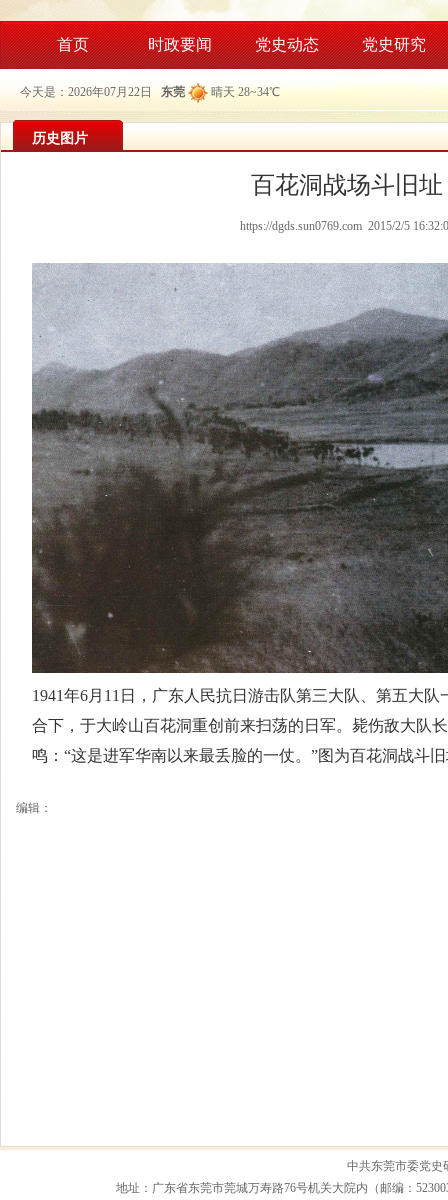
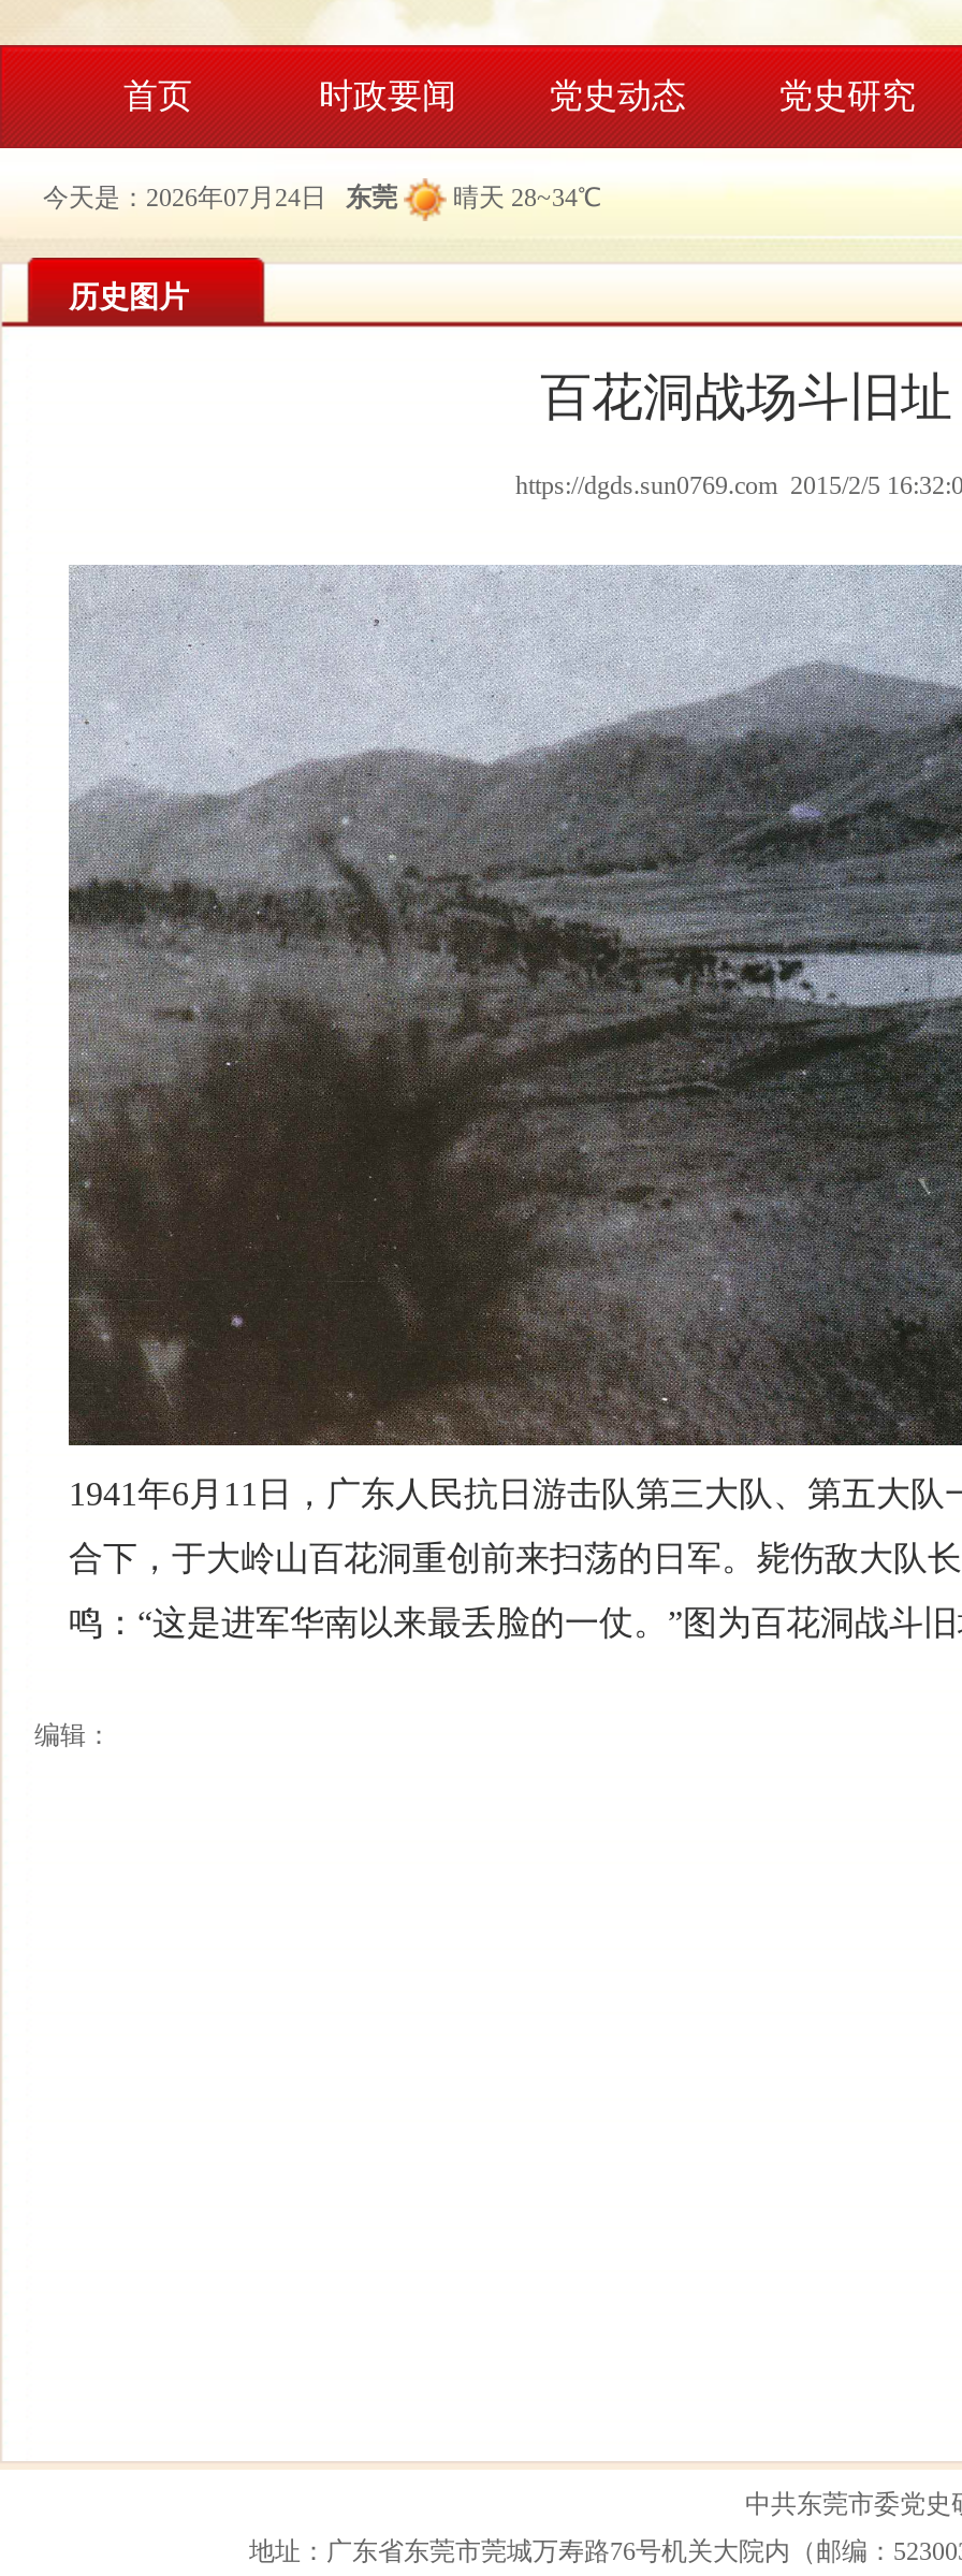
[20,85,185,99] 今天是：2026年07月22日东莞 -> [43,183,397,213] 今天是：2026年07月24日东莞

